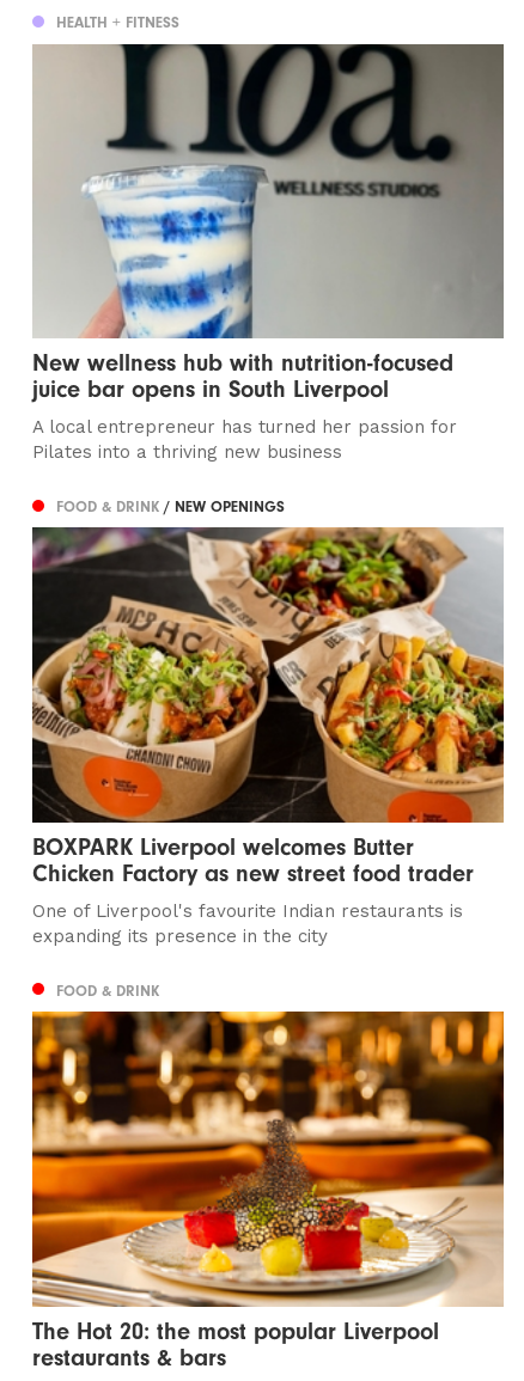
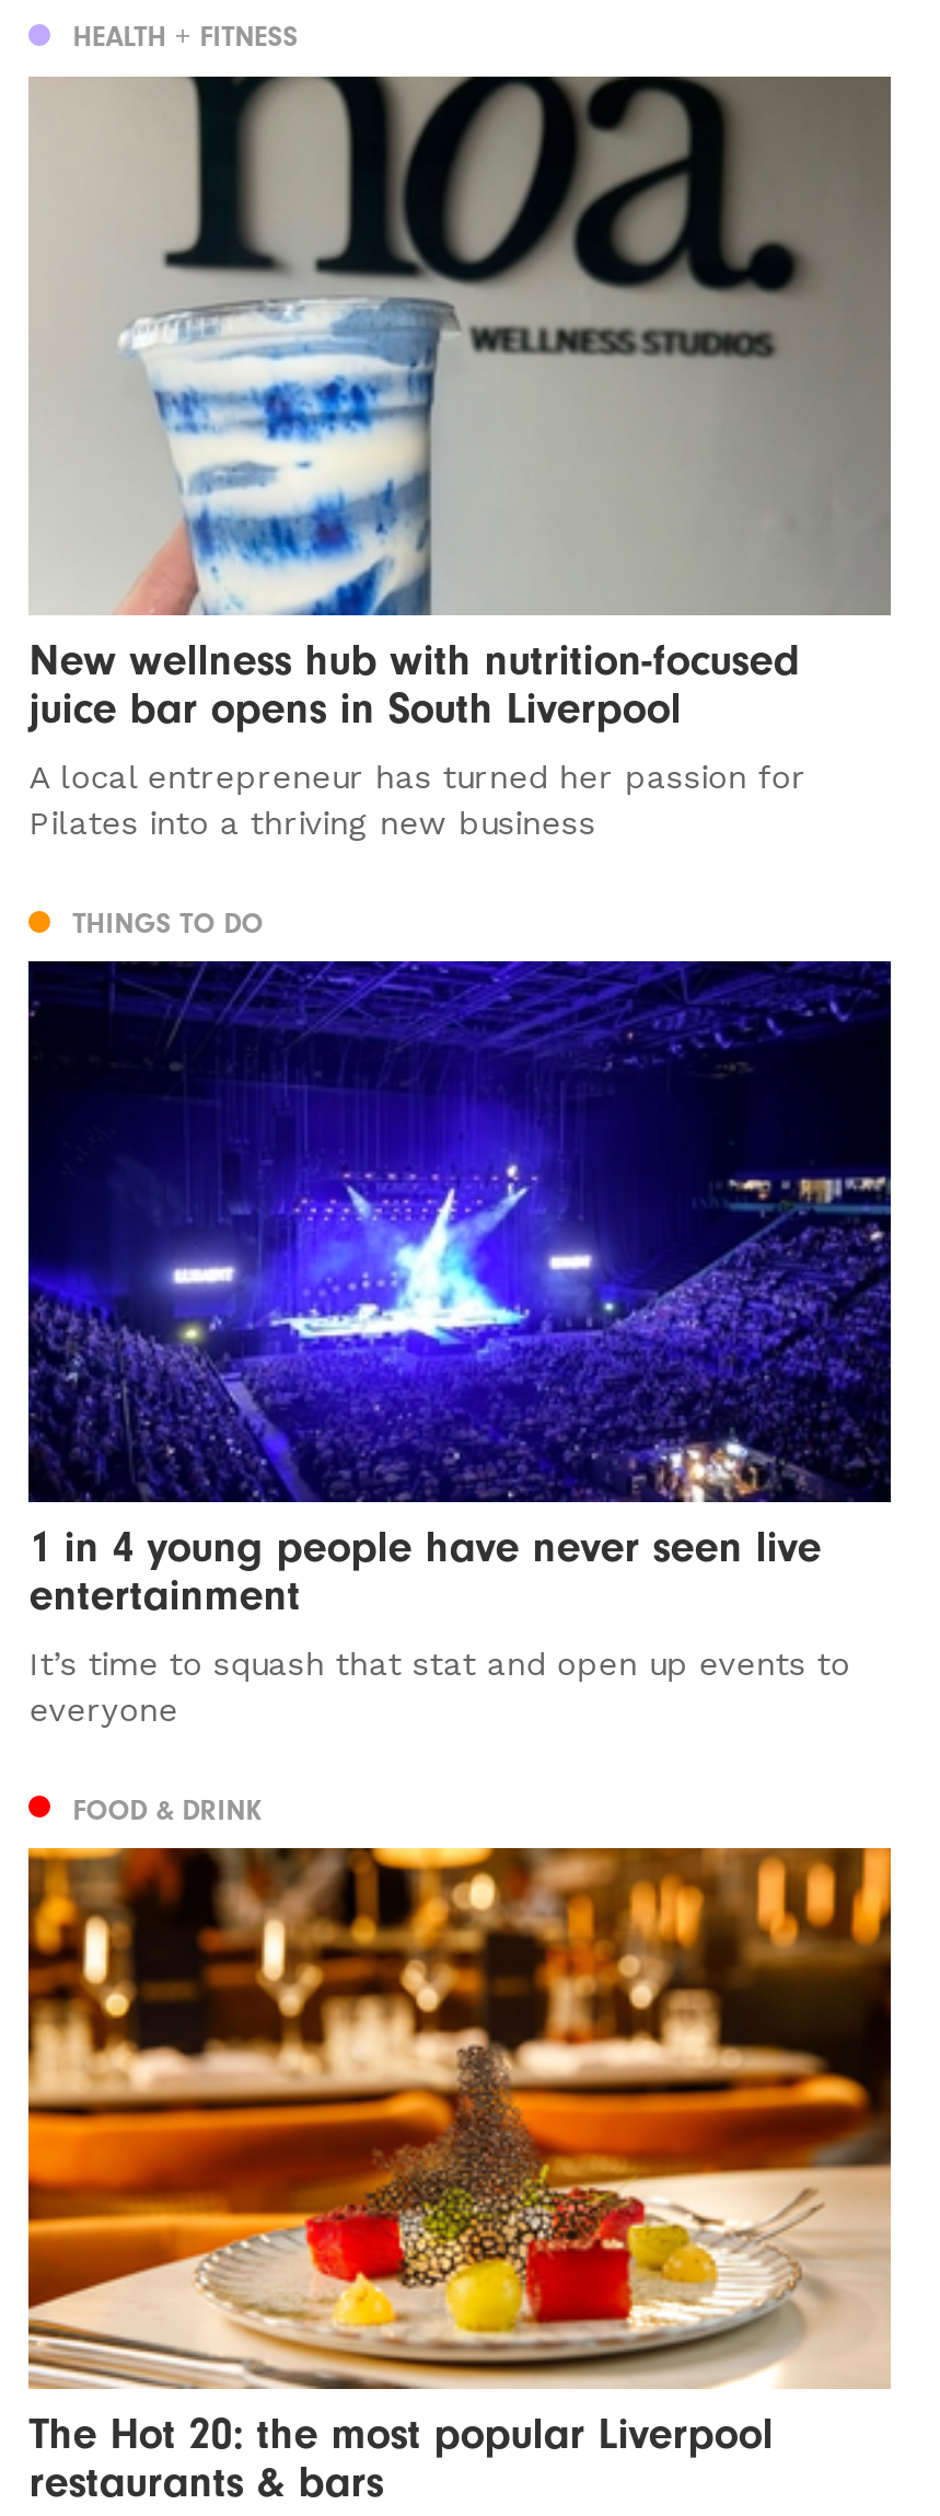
[56,498,285,515] FOOD & DRINK / NEW OPENINGS -> [73,907,263,940] THINGS TO DO
[31,526,505,887] [image] | BOXPARK Liverpool welcomes Butter | Chicken Factory as new street food trader -> [26,959,893,1620] [image] | 1 in 4 young people have never seen live | entertainment
[33,900,463,947] One of Liverpool's favourite Indian restaurants is | expanding its presence in the city -> [29,1644,850,1730] It’s time to squash that stat and open up events to | everyone

